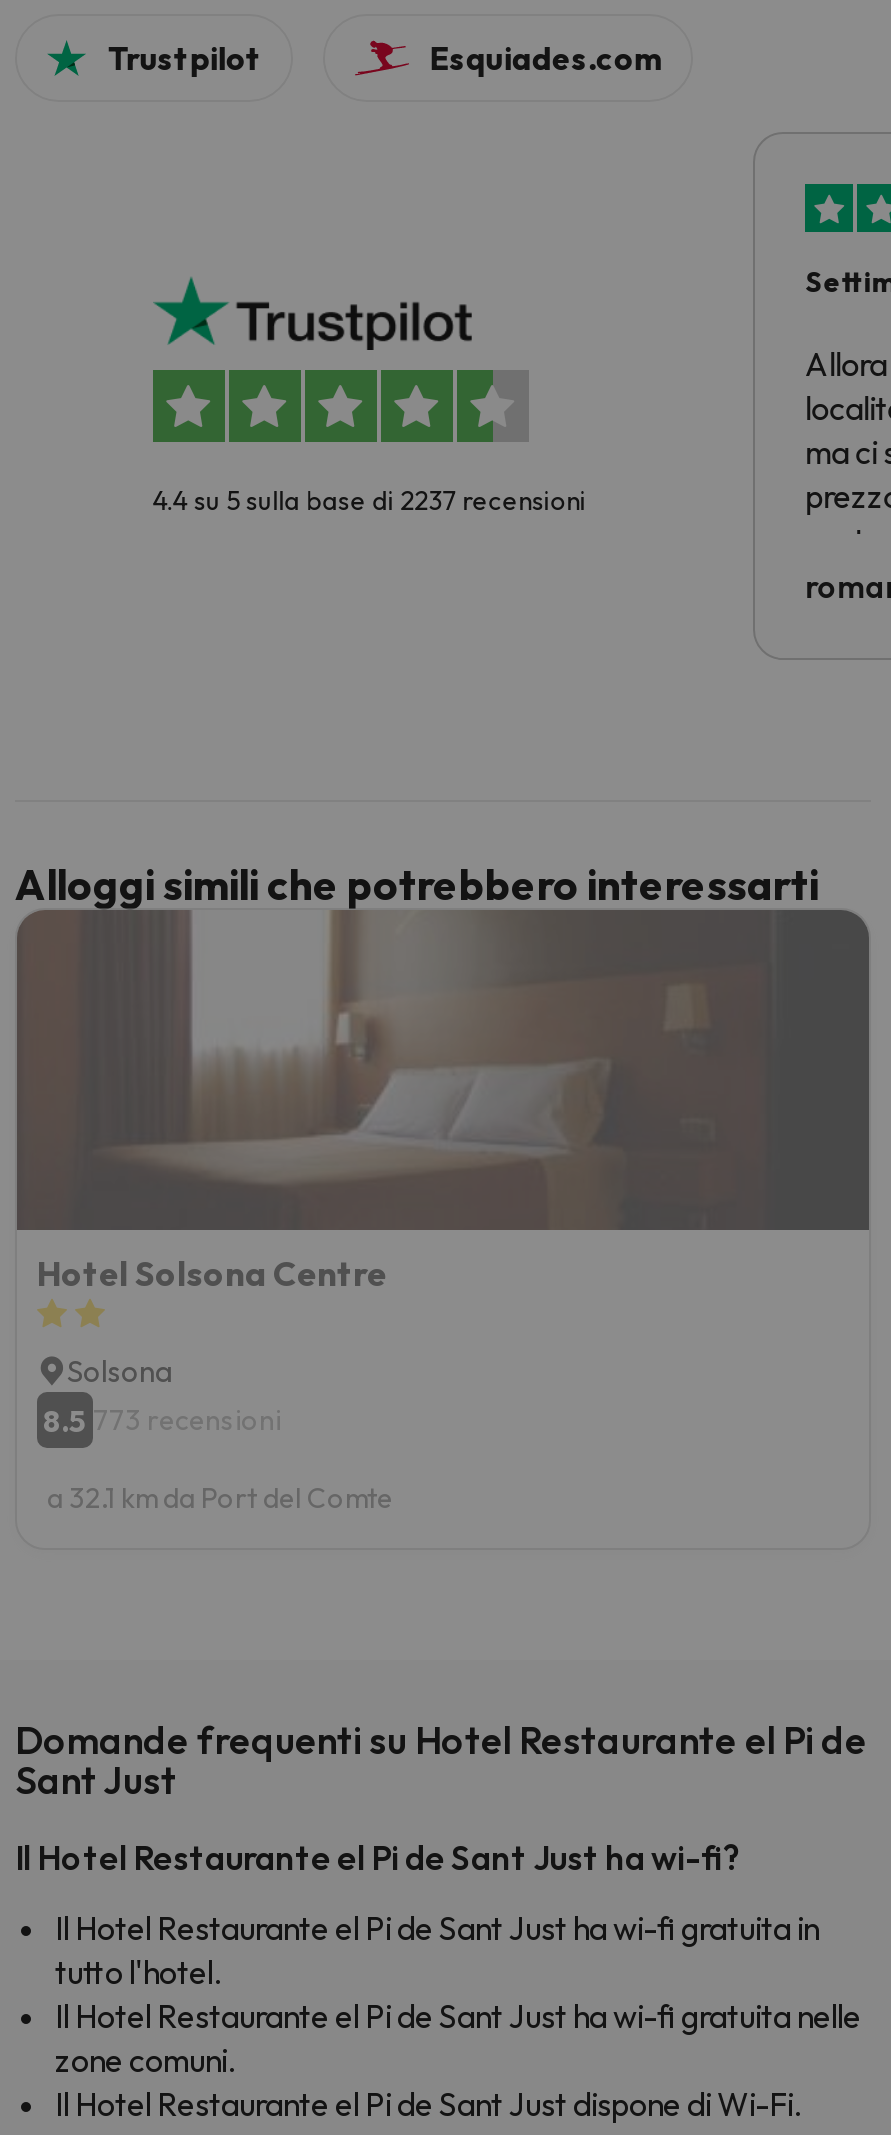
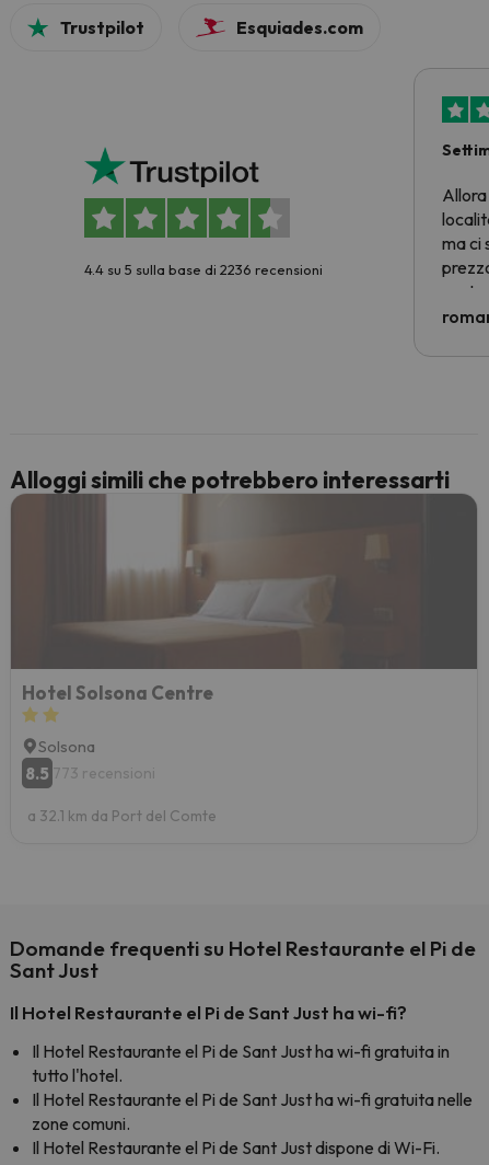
[152,484,586,516] 4.4 su 5 sulla base di 2237 recensioni -> [84,261,323,278] 4.4 su 5 sulla base di 2236 recensioni

